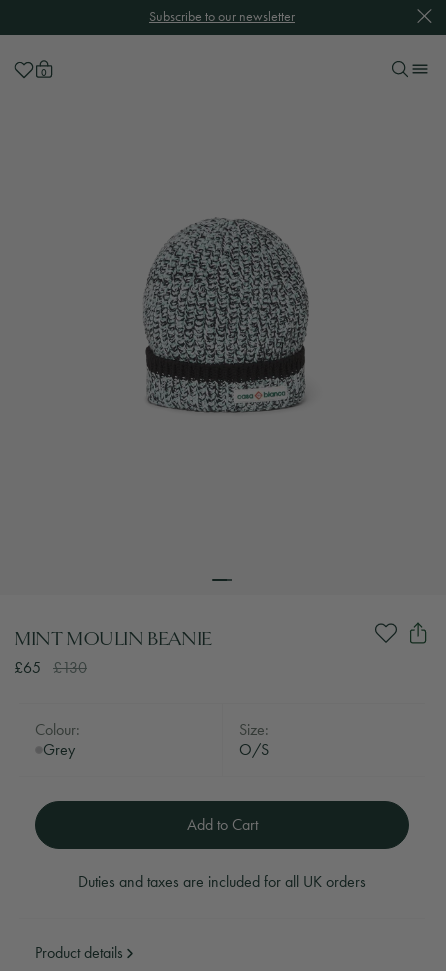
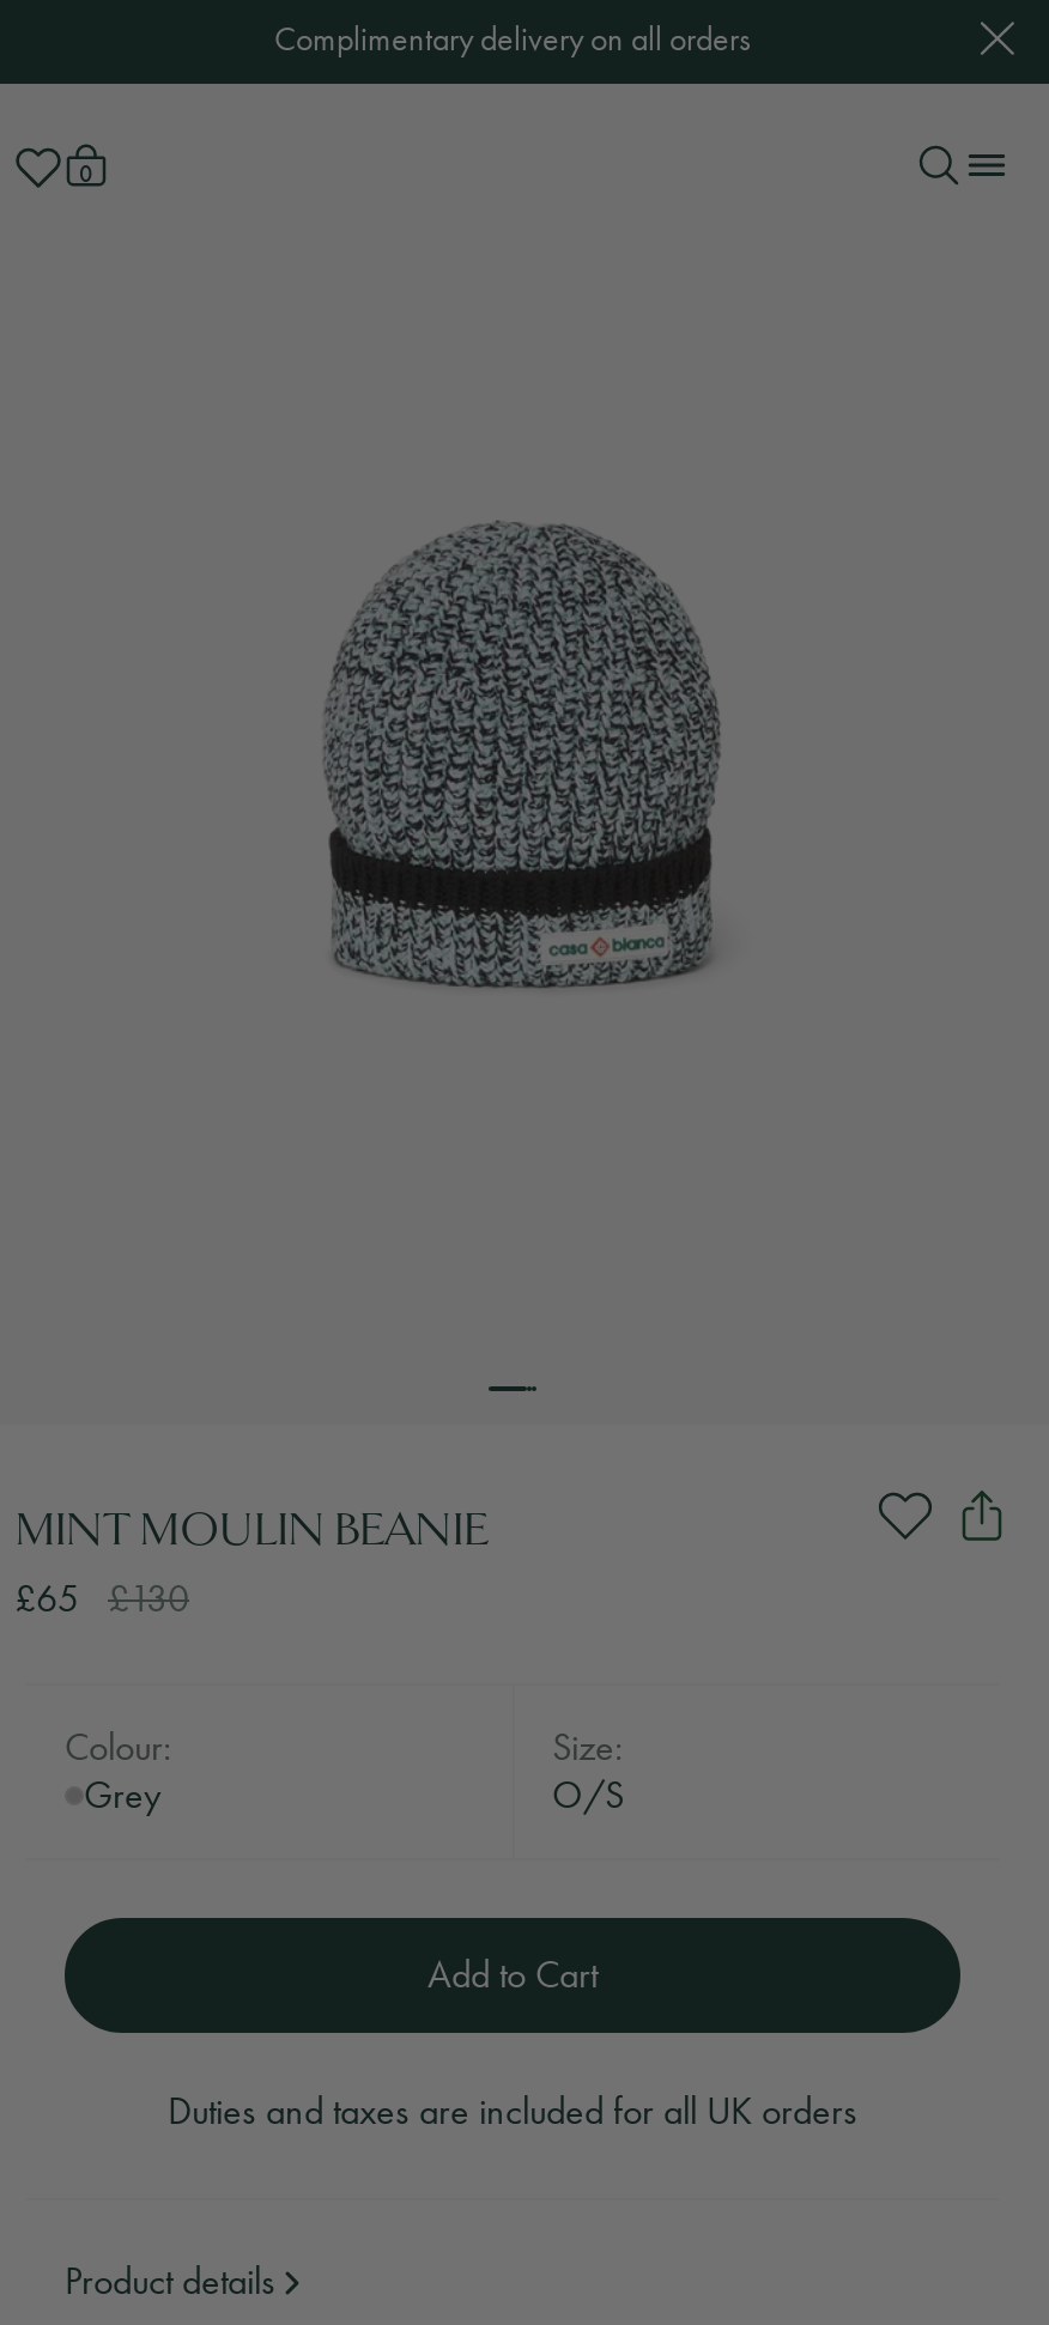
[149,7,295,25] Subscribe to our newsletter -> [274,17,751,60] Complimentary delivery on all orders

